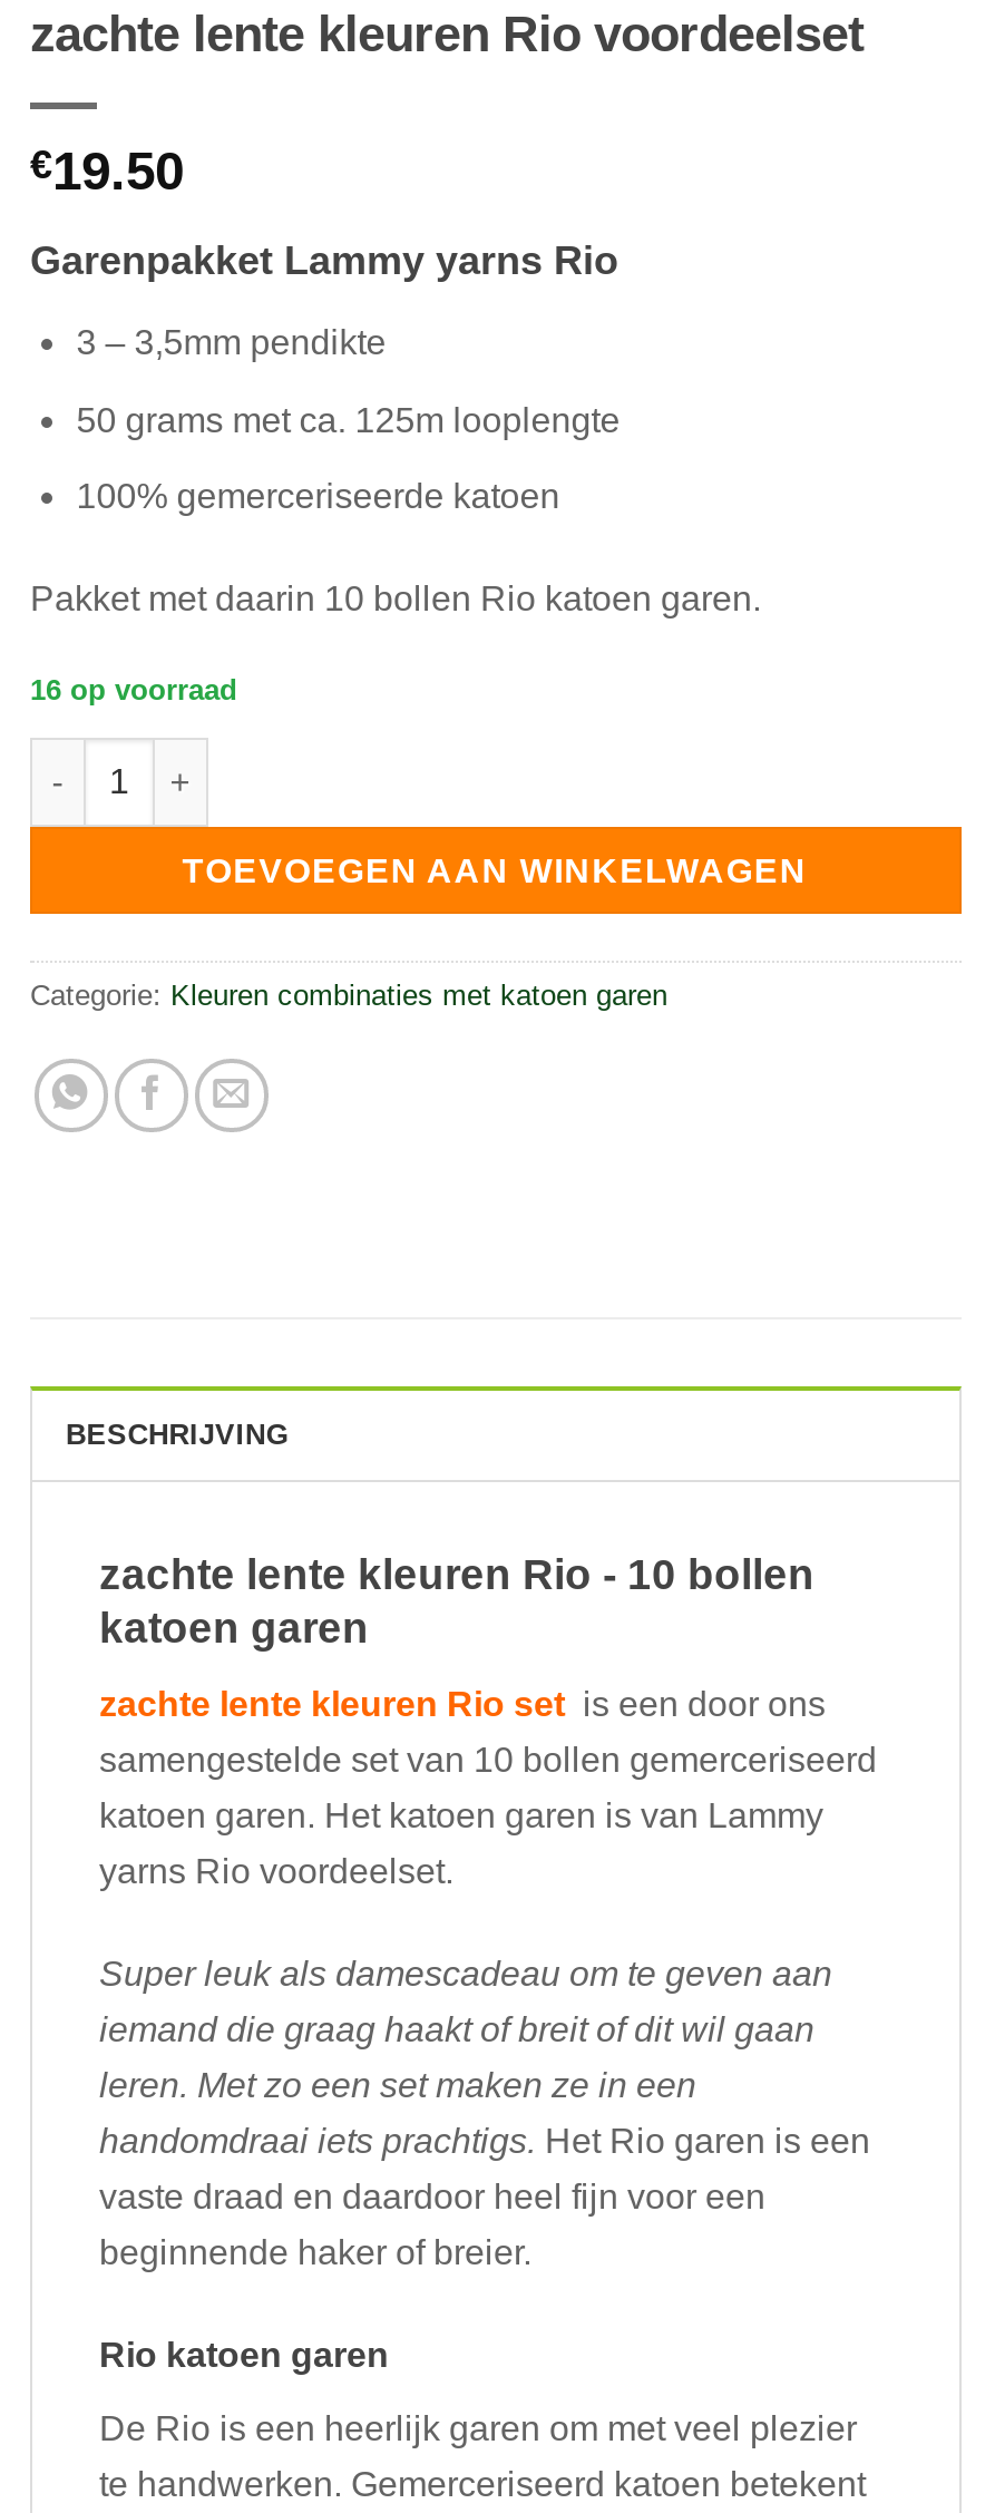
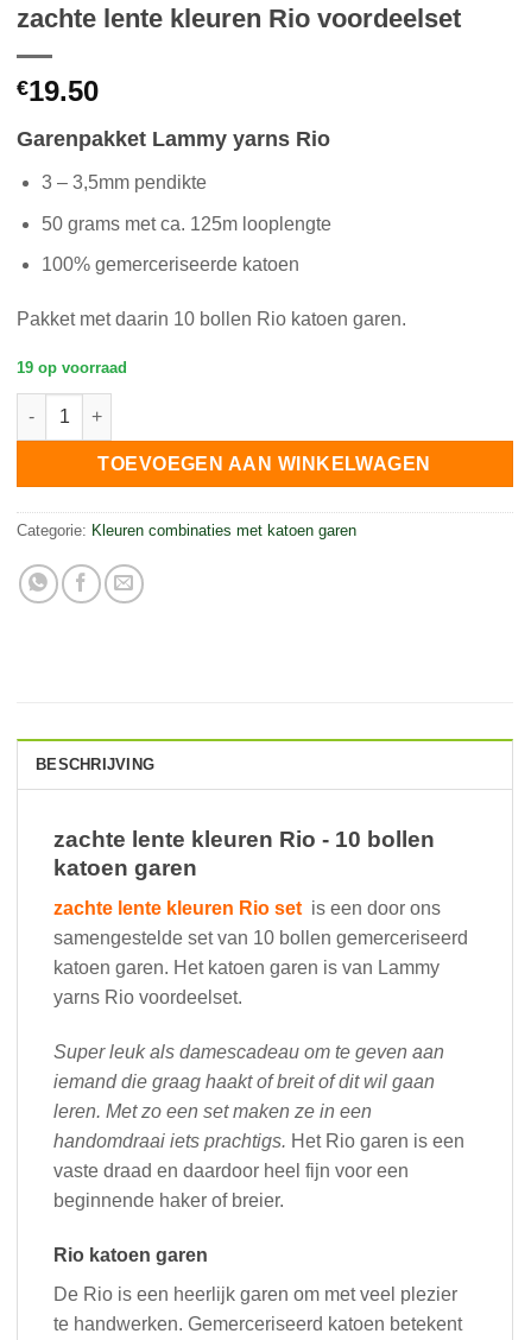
[30,673,237,707] 16 op voorraad -> [17,359,127,377] 19 op voorraad

